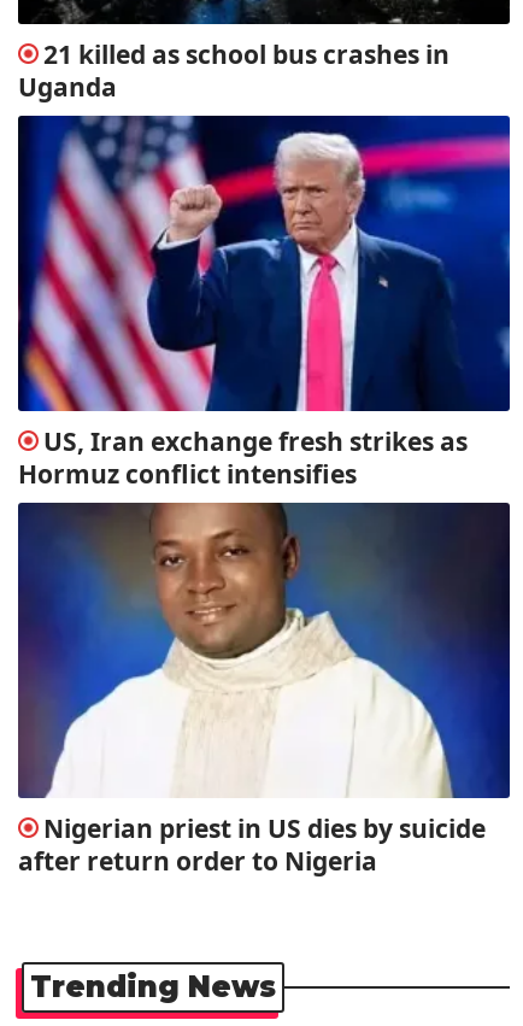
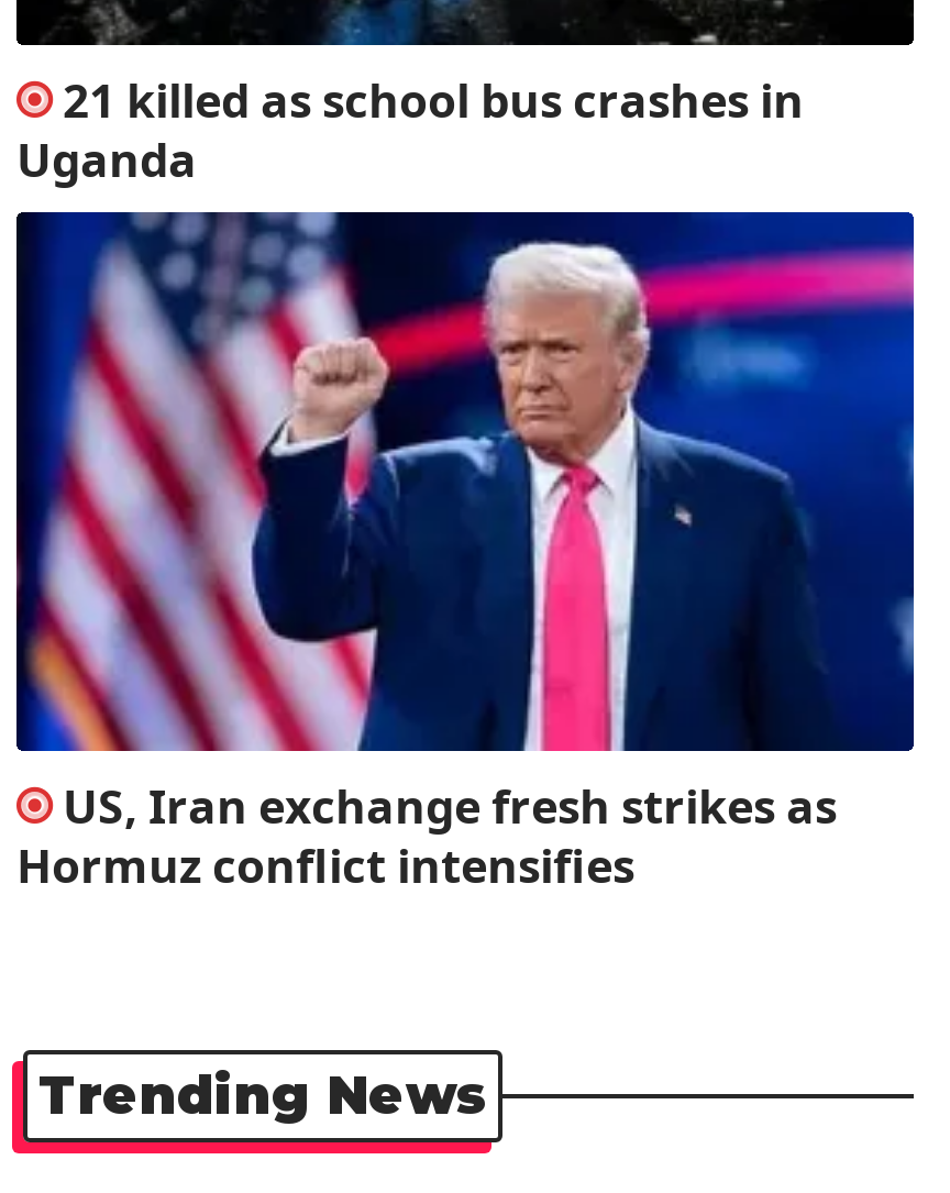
[18,502,511,877] [image] | Nigerian priest in US dies by suicide | after return order to Nigeria -> none

